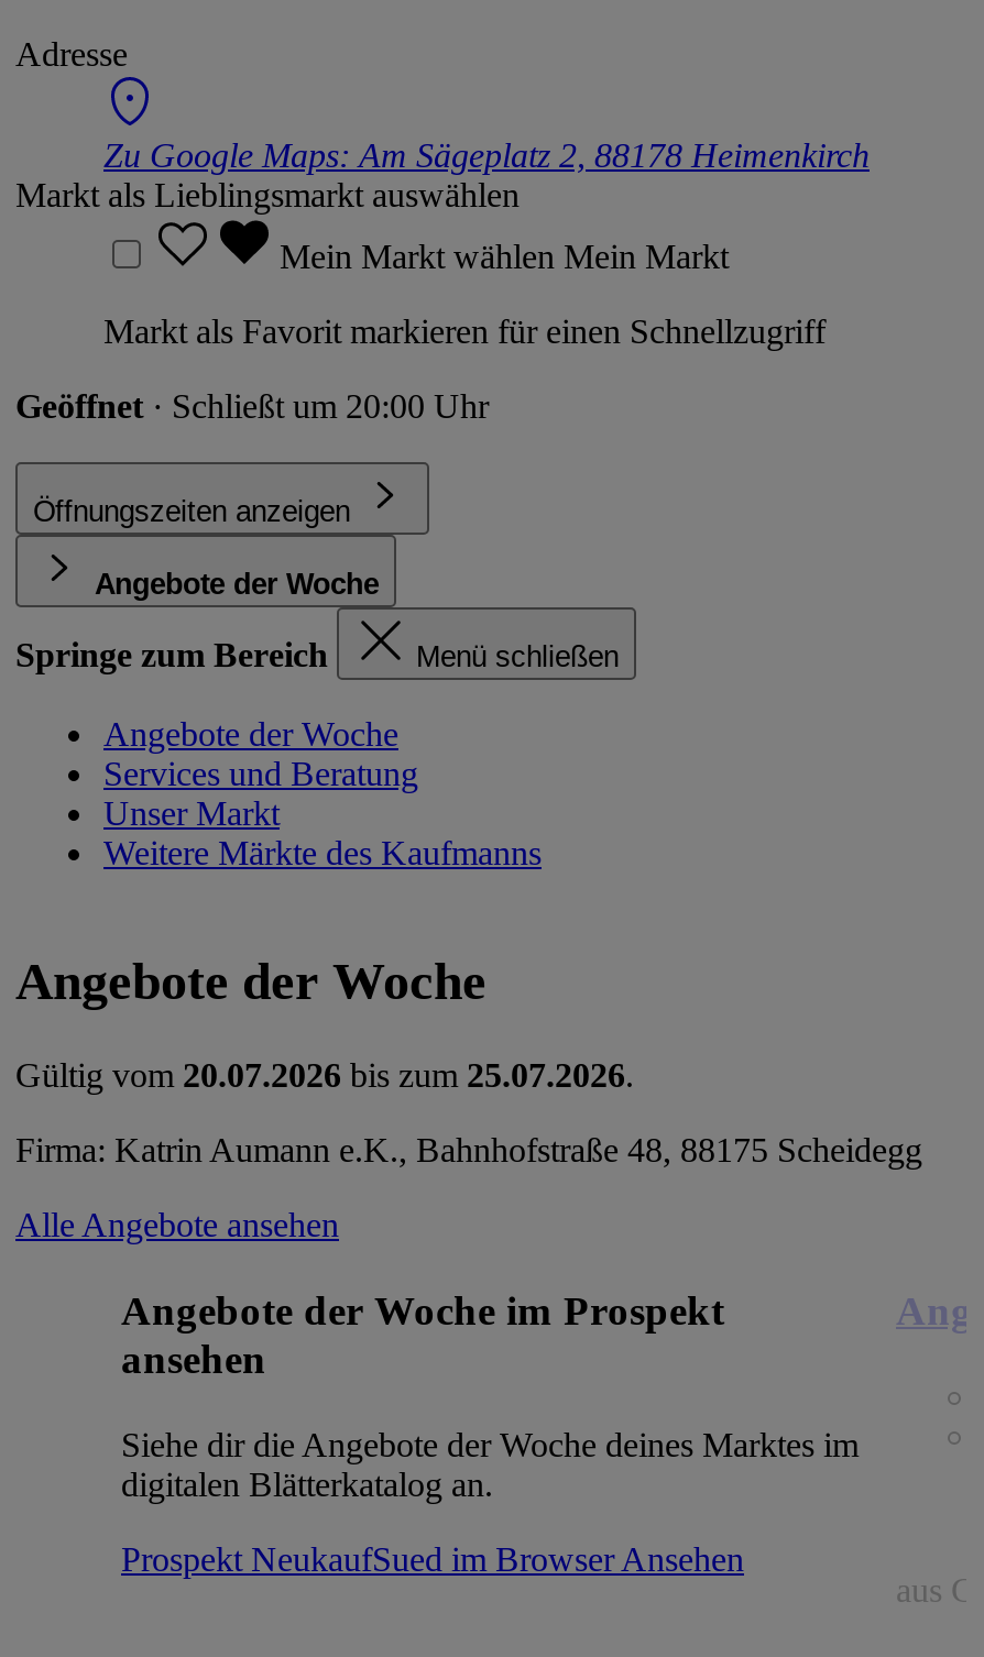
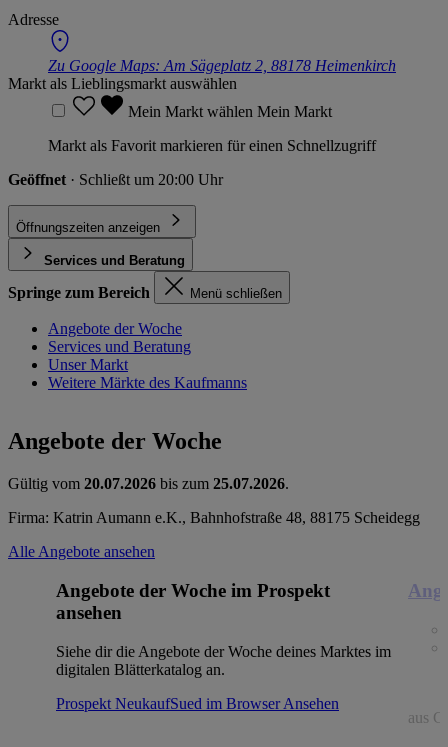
[95,567,379,600] Angebote der Woche -> [44,252,185,267] Services und Beratung

